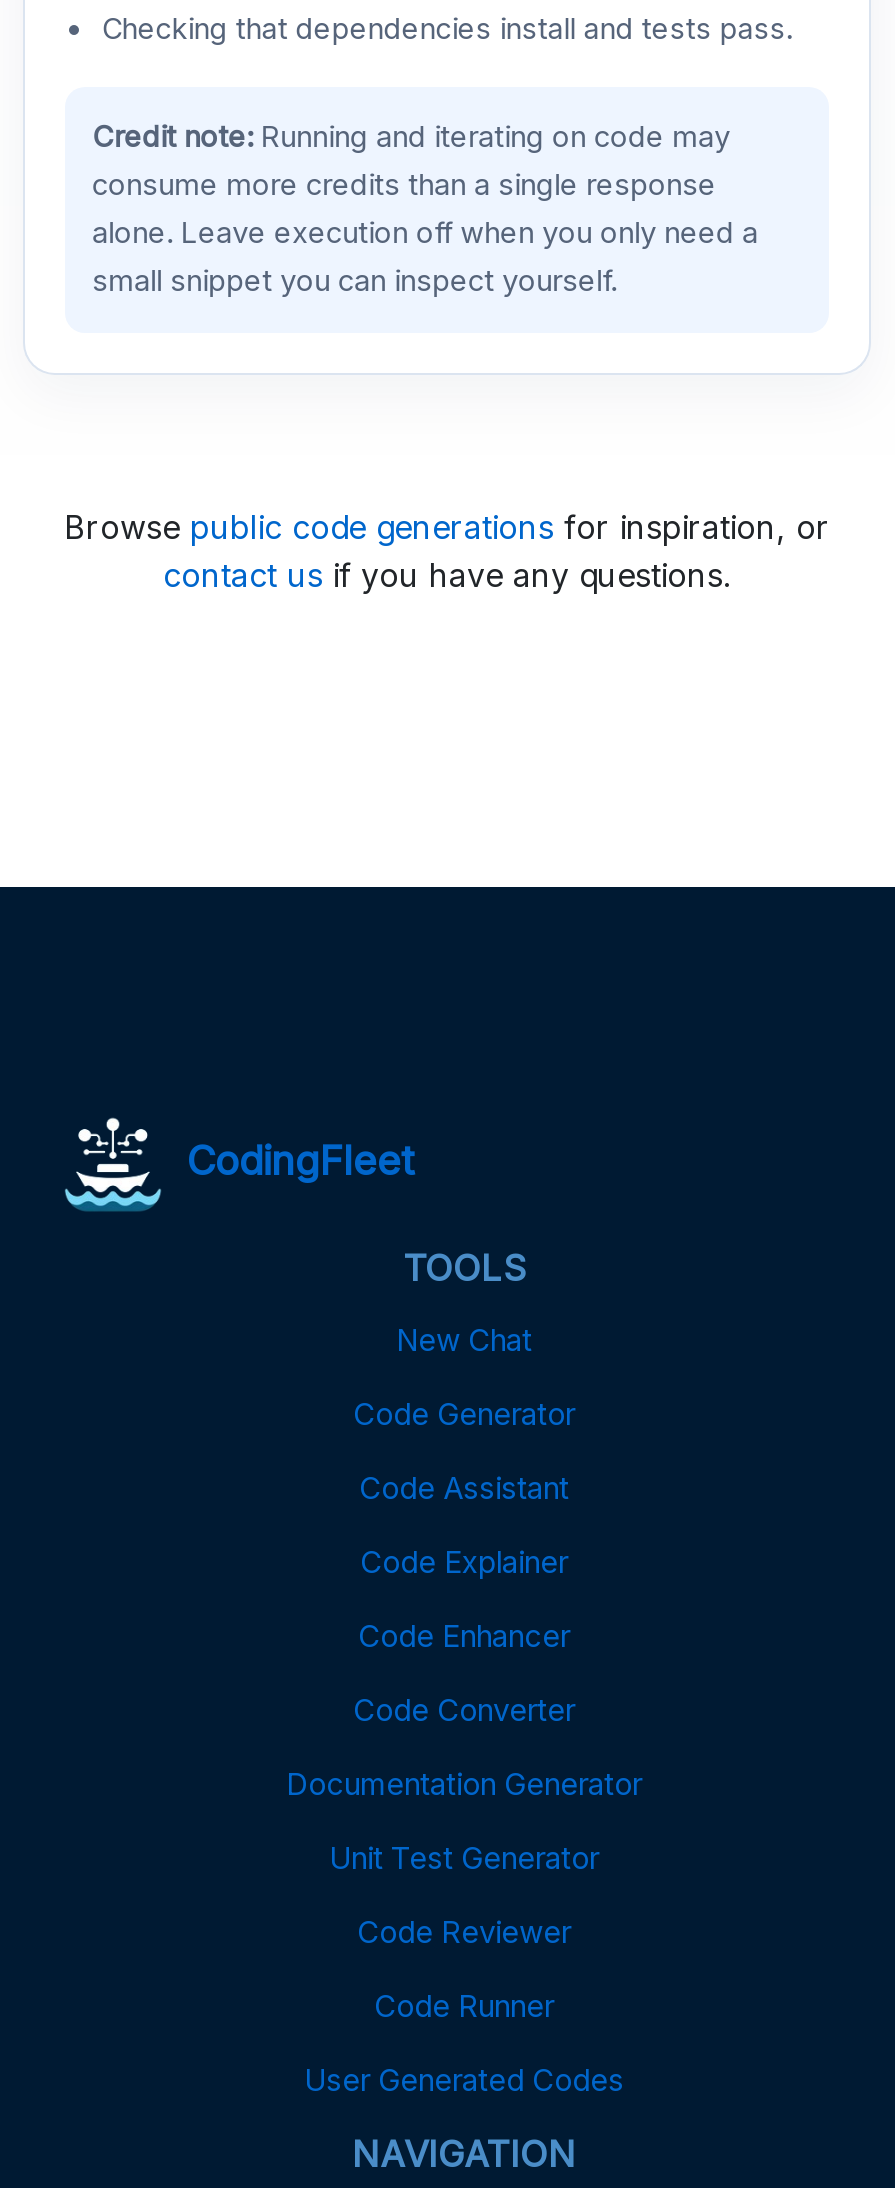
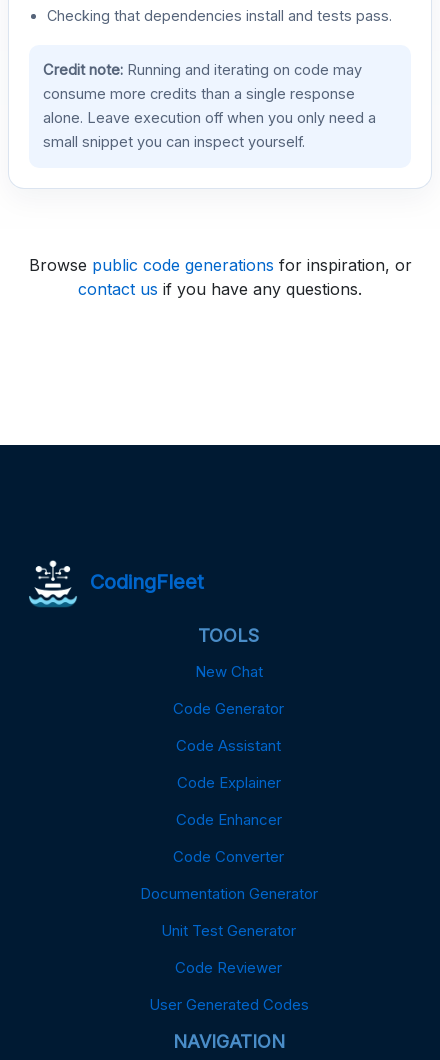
[374,1986,554,2024] Code Runner -> none

